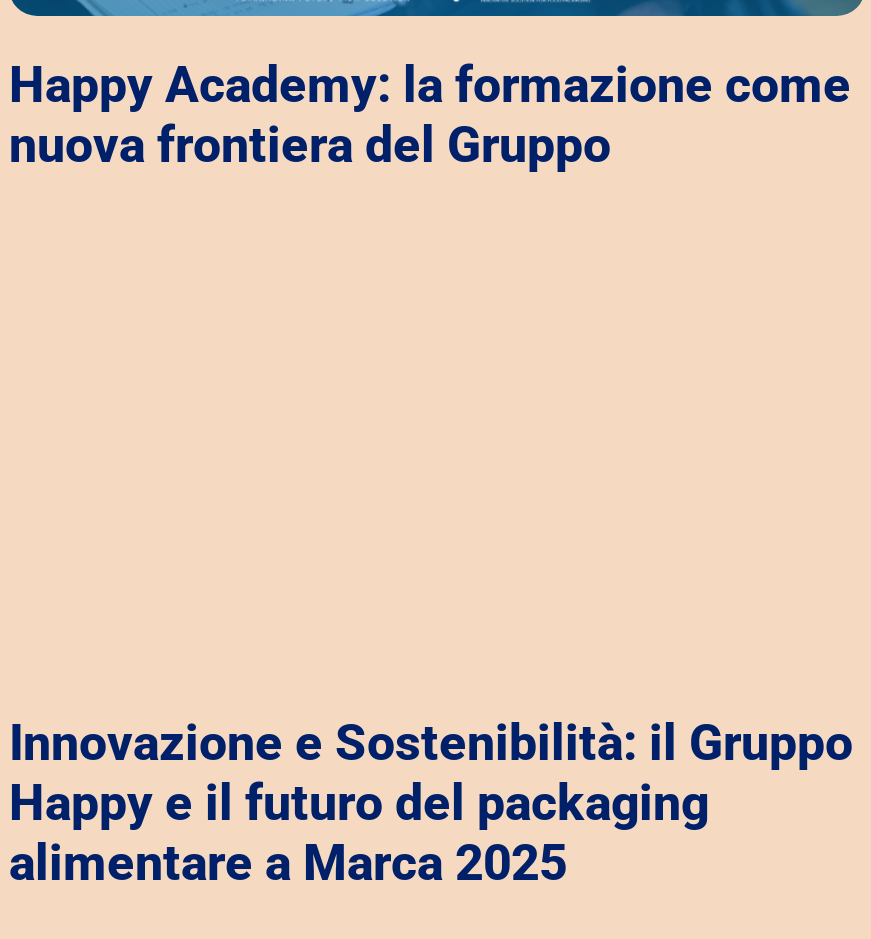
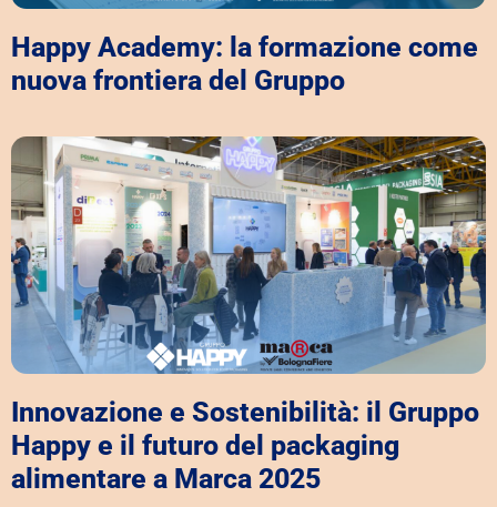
none -> [10,135,487,375] [image]

